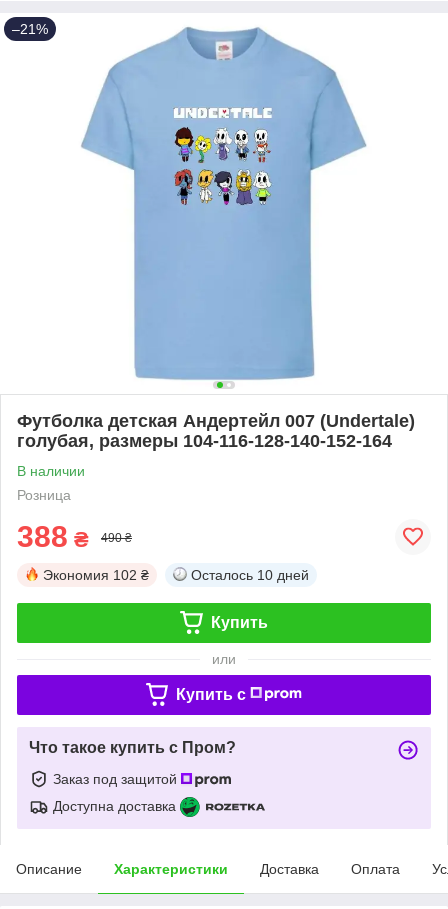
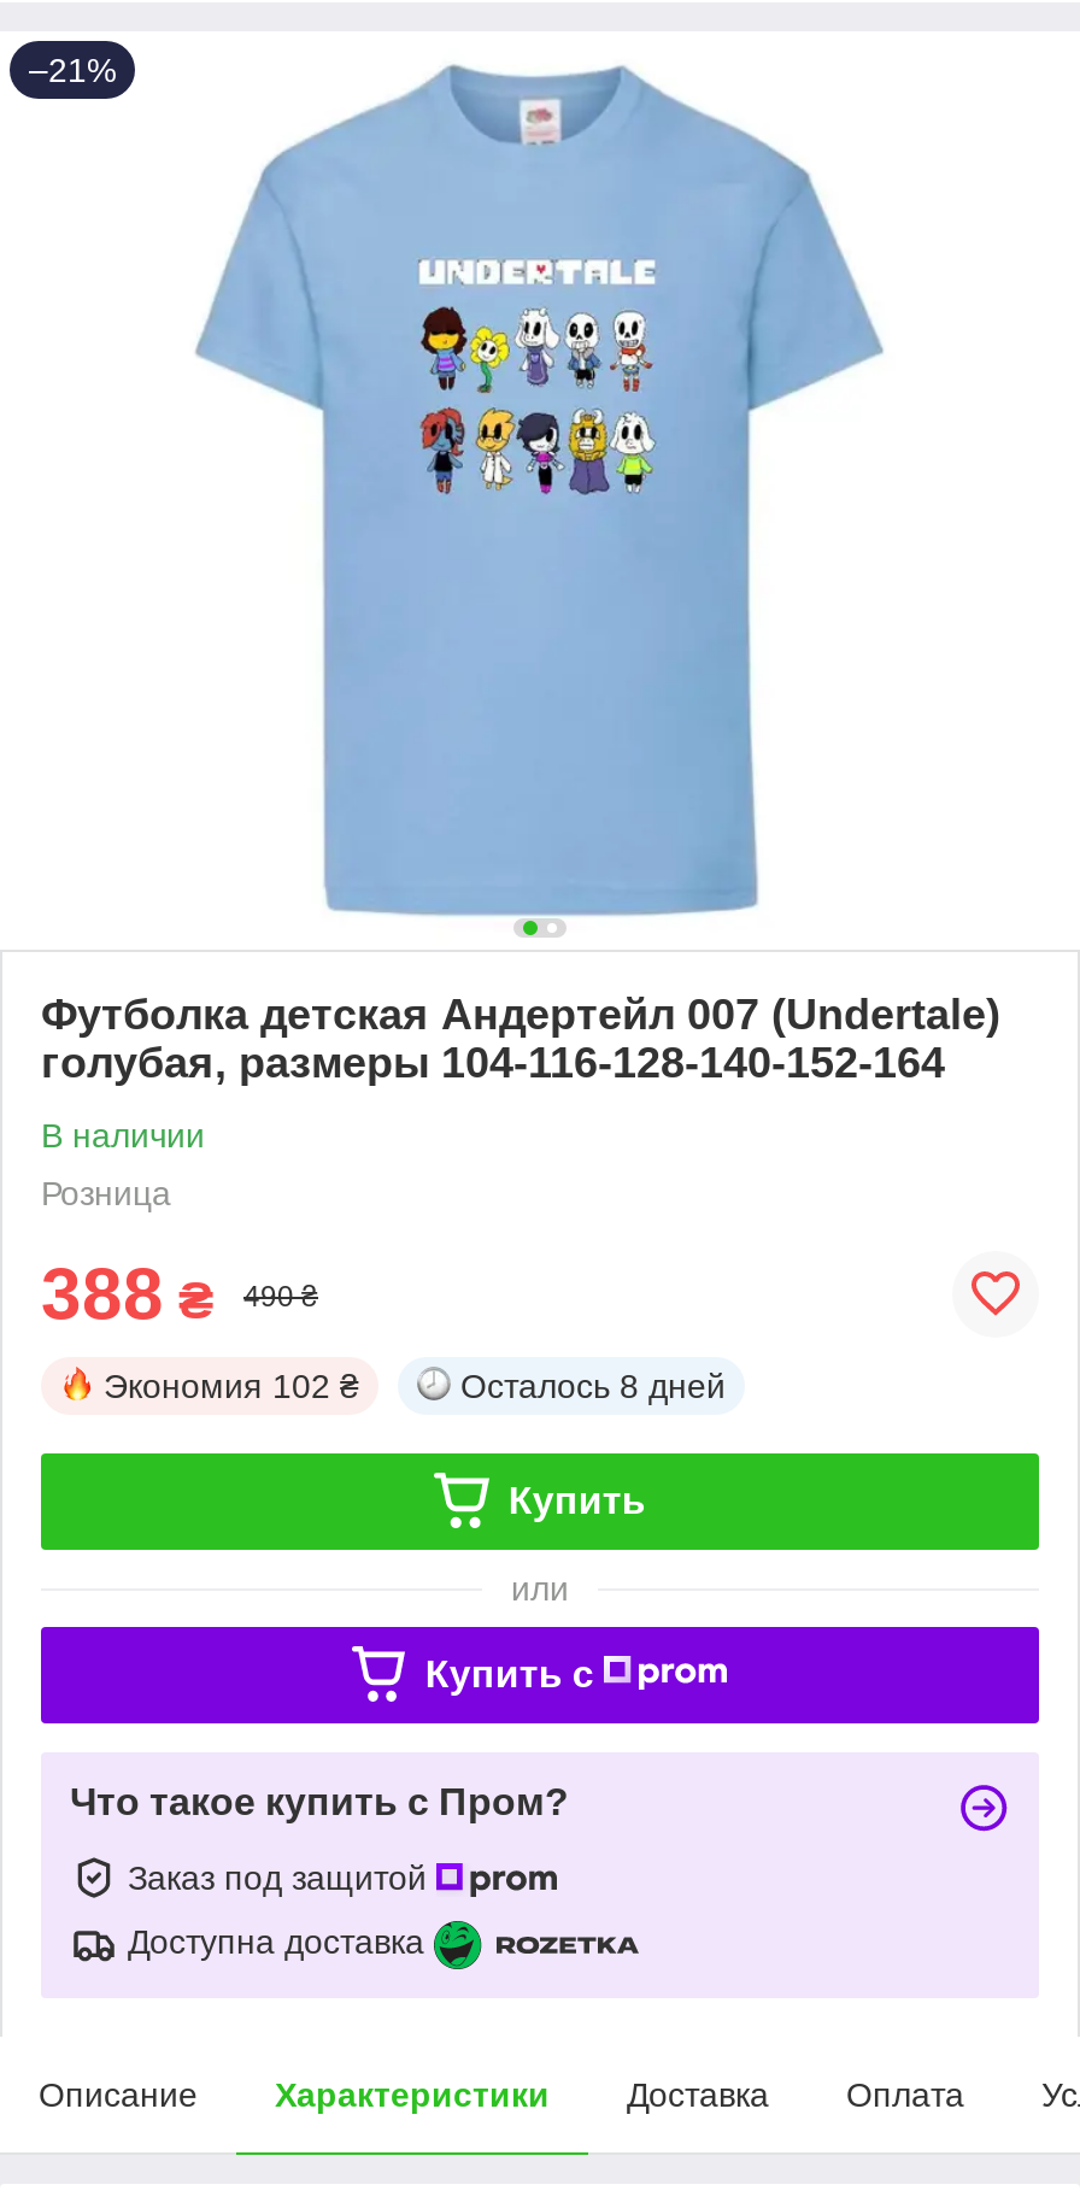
[191,567,309,583] Осталось 10 дней -> [460,1366,726,1405] Осталось 8 дней

